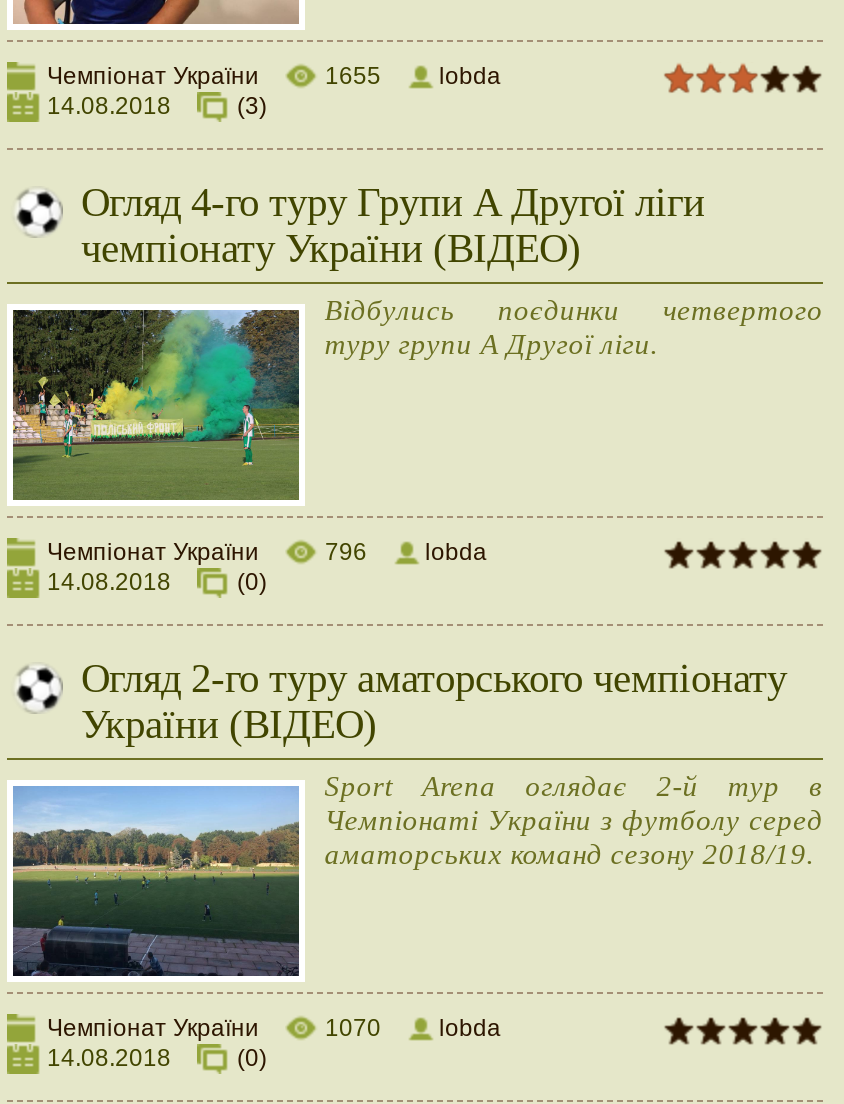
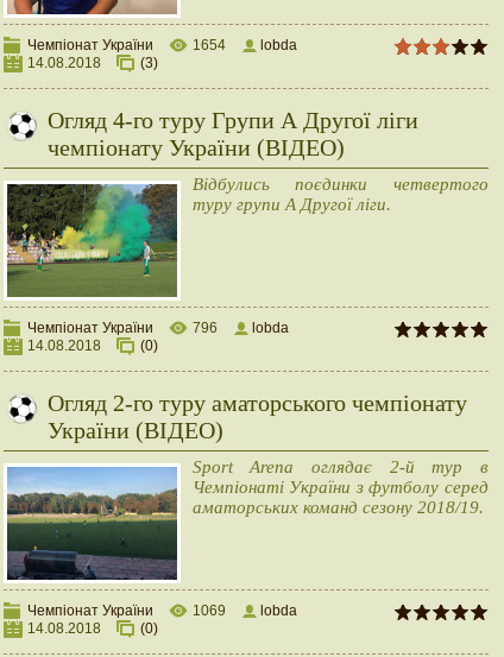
[325,62,381,90] 1655 -> [193,37,226,54] 1654
[325,1014,381,1042] 1070 -> [193,602,226,619] 1069

